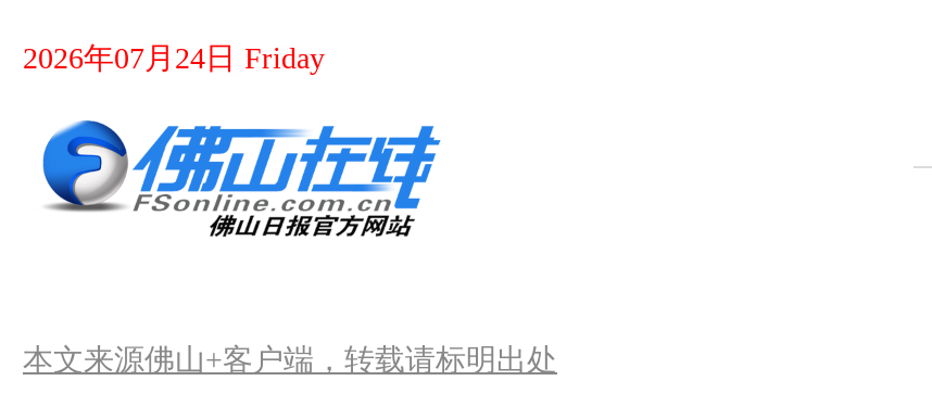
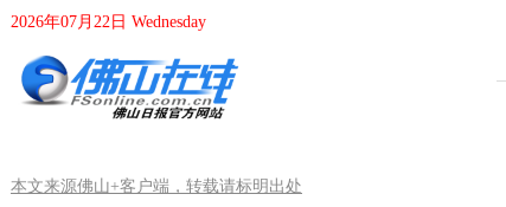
[23,42,325,75] 2026年07月24日 Friday -> [11,13,206,31] 2026年07月22日 Wednesday

